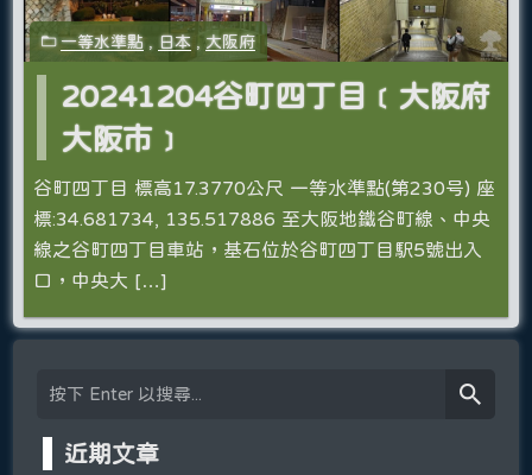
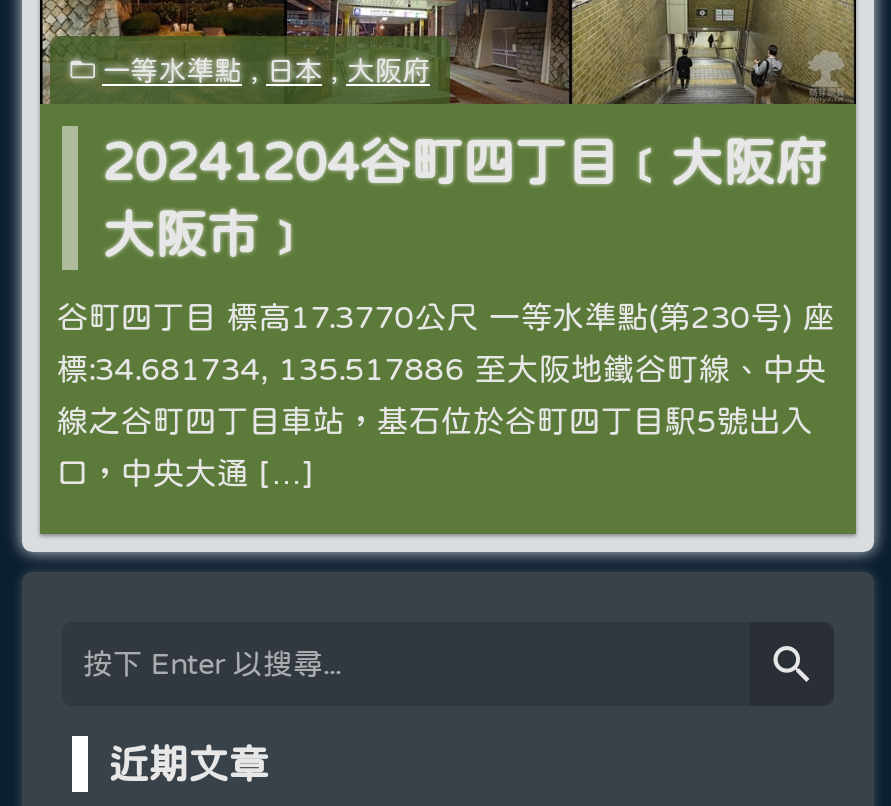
[33,270,166,289] 口，中央大 […] -> [56,455,312,487] 口，中央大通 […]

